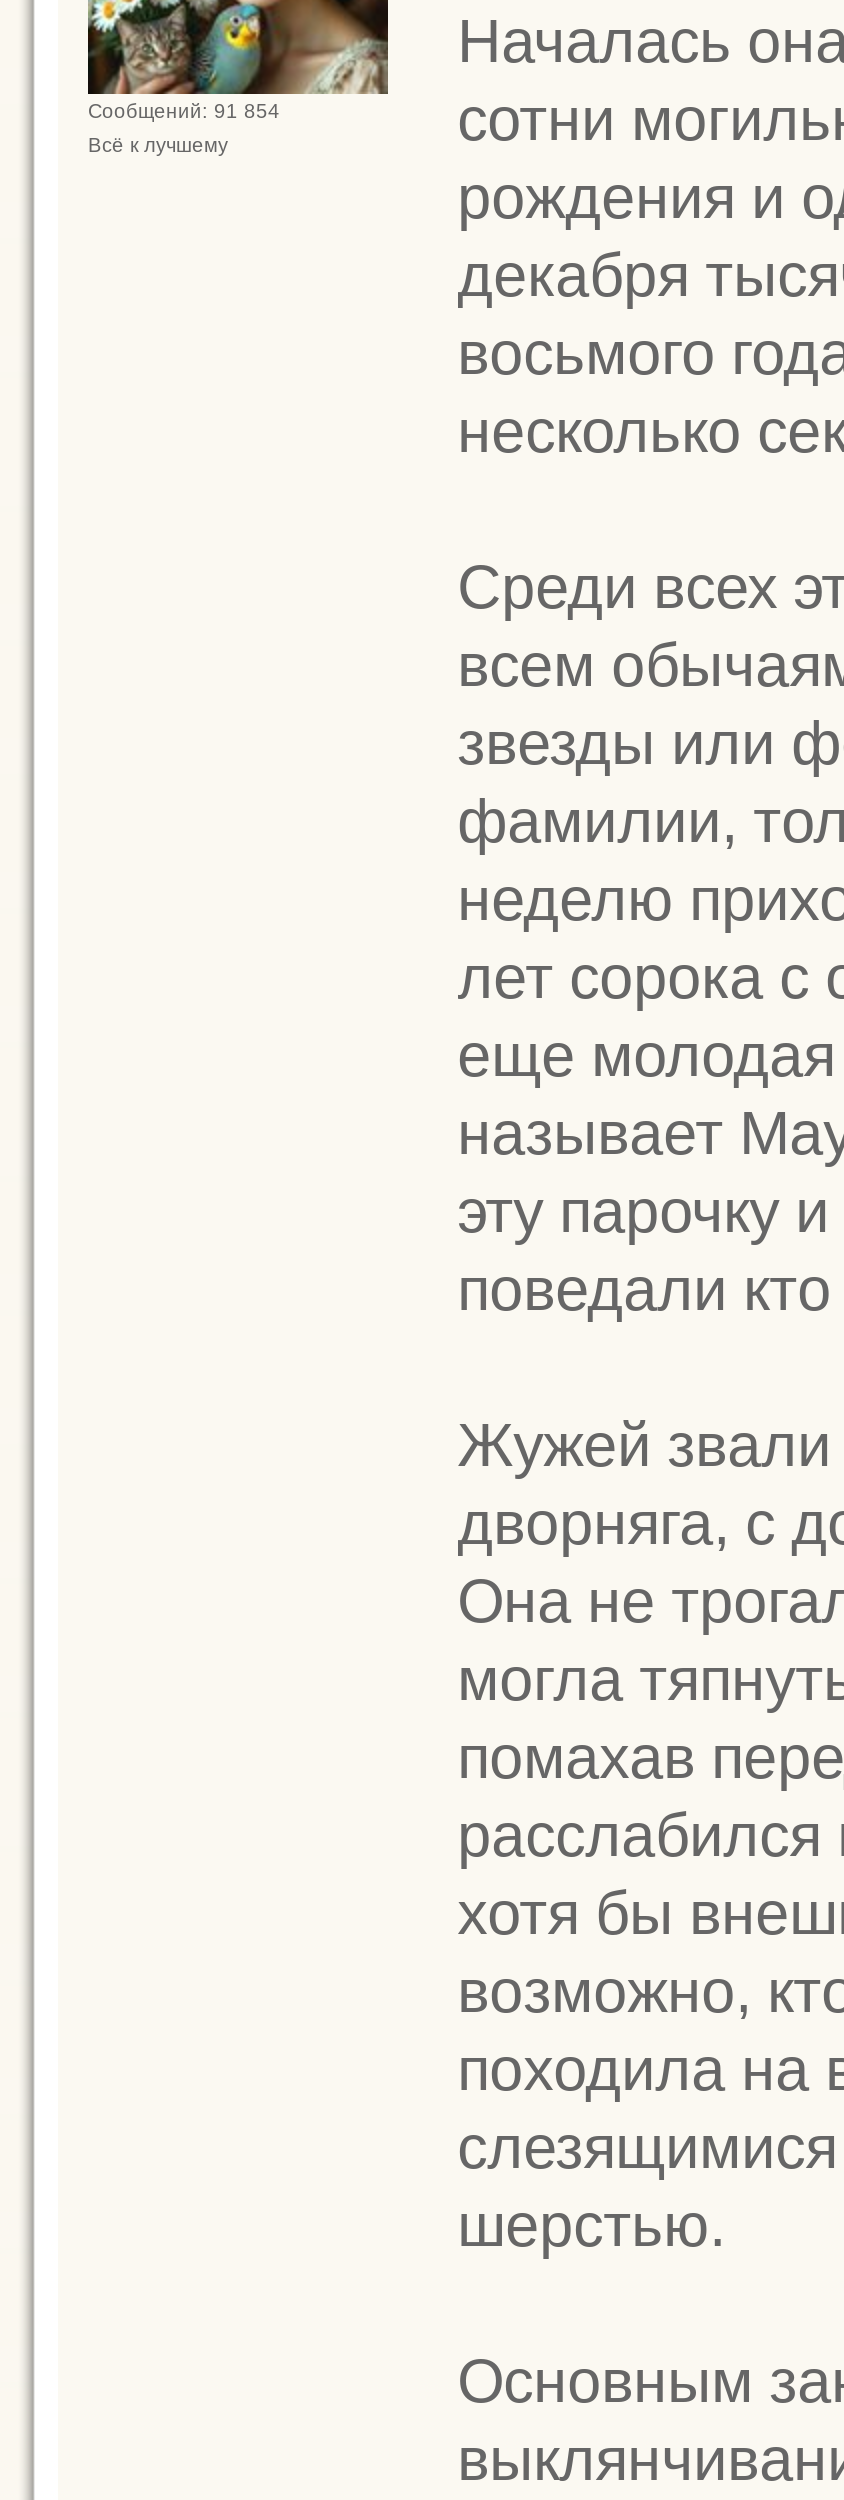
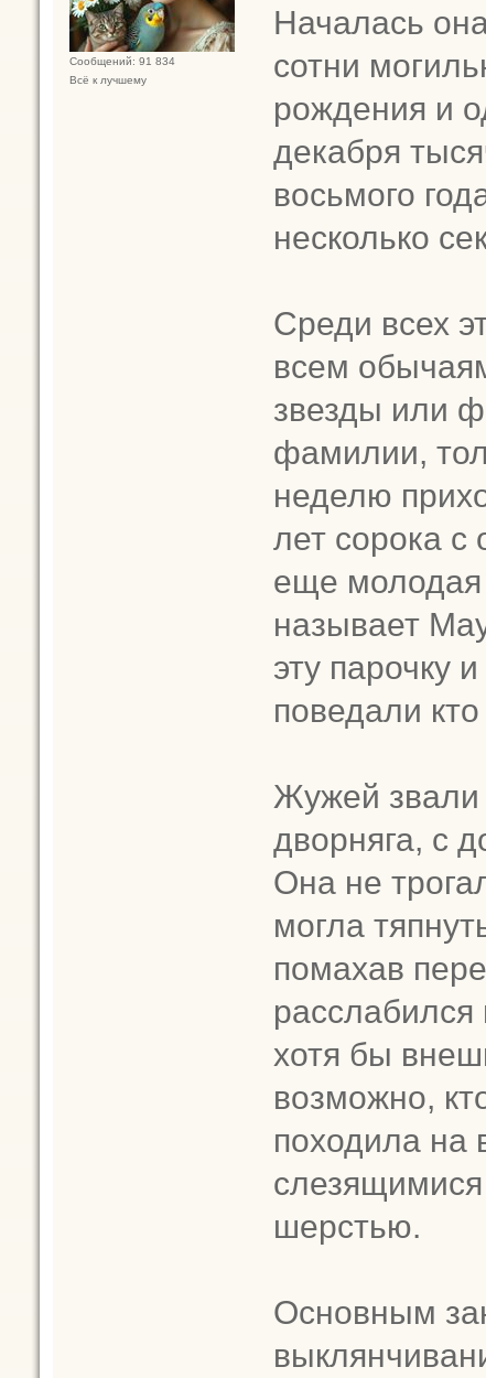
[88,100,280,122] Сообщений: 91 854 -> [69,55,175,67] Сообщений: 91 834

